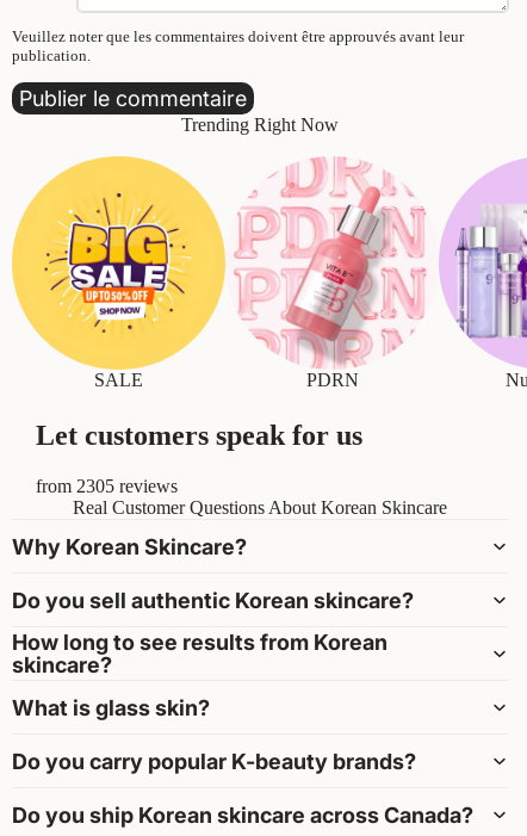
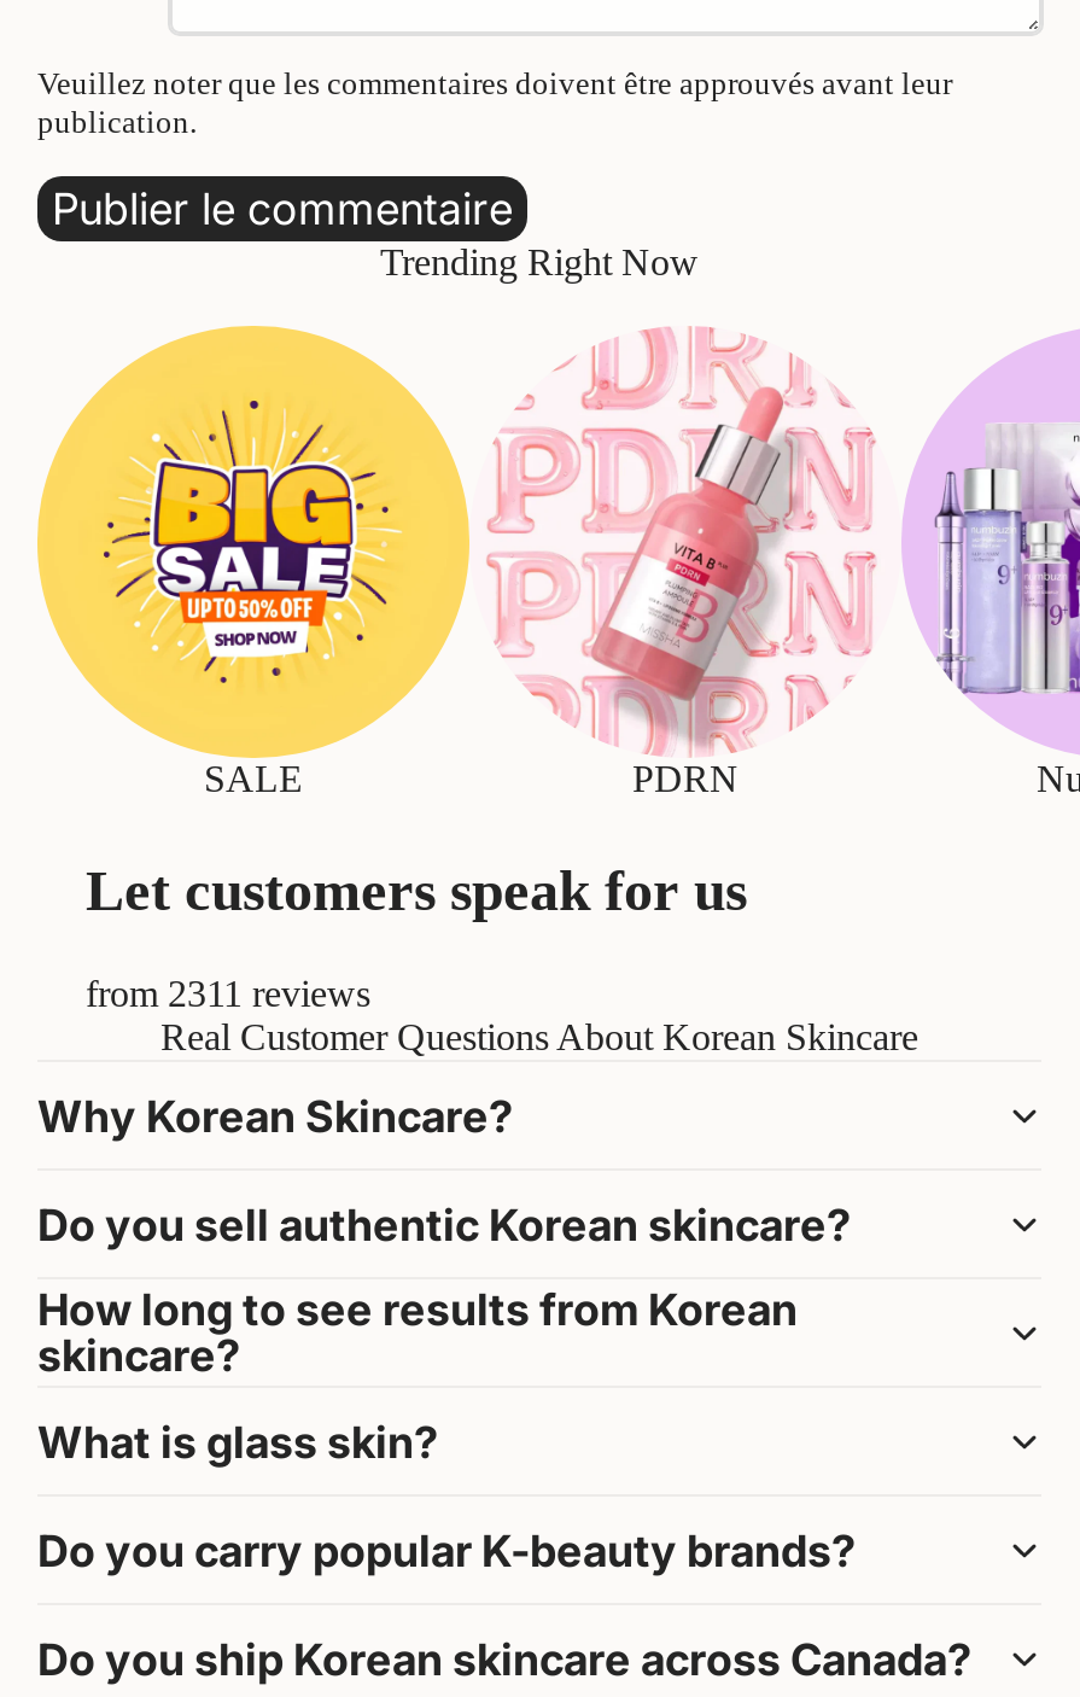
[36,476,178,496] from 2305 reviews -> [86,974,370,1015] from 2311 reviews

